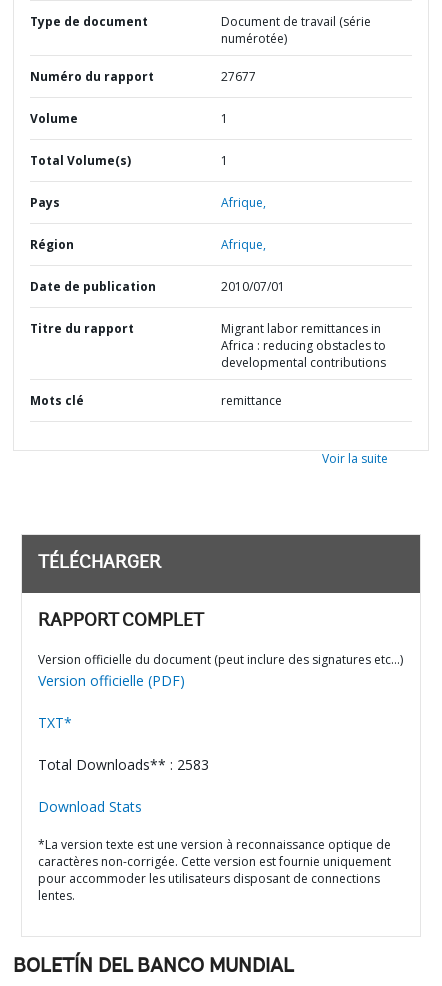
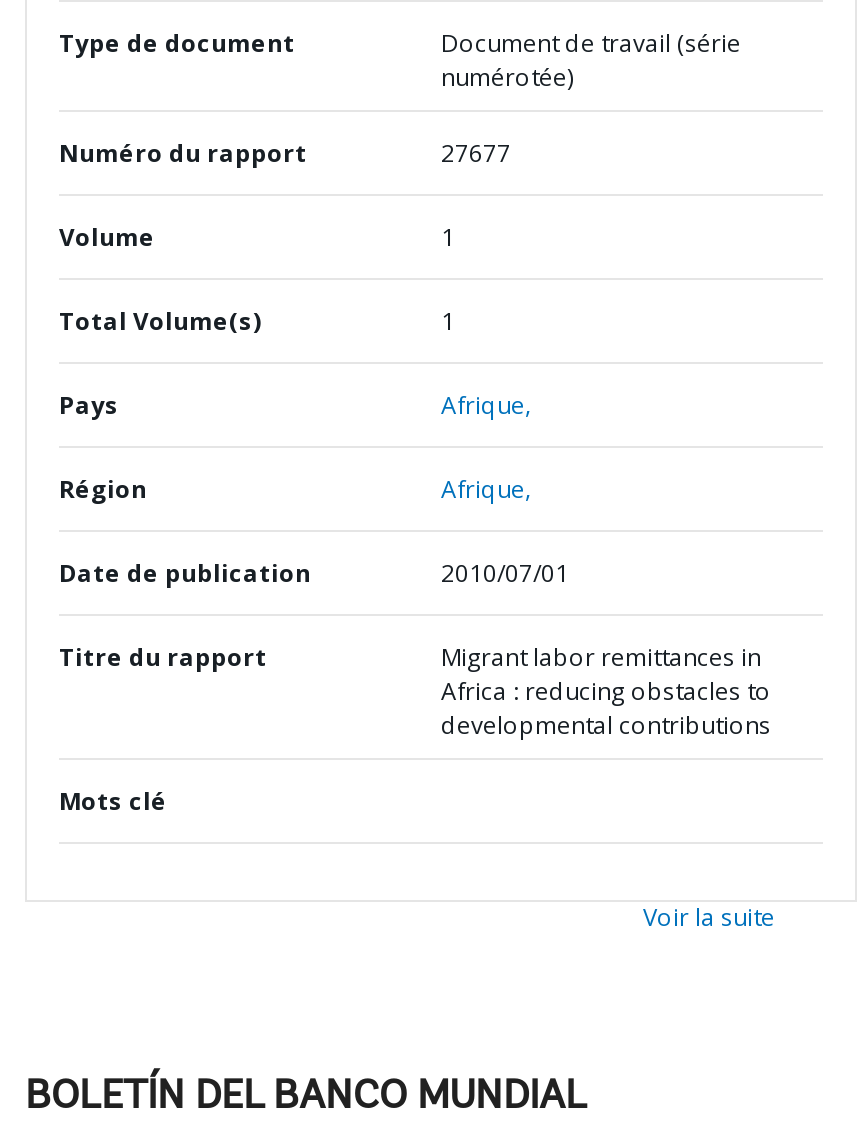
[221,392,282,409] remittance -> none
[38,555,403,904] TÉLÉCHARGER | RAPPORT COMPLET | Version officielle du document (peut inclure des signatures etc…) | Version officielle (PDF) | TXT* | Total Downloads** : 2583 | Download Stats | *La version texte est une version à reconnaissance optique de | caractères non-corrigée. Cette version est fournie uniquement | pour accommoder les utilisateurs disposant de connections | lentes. -> none

